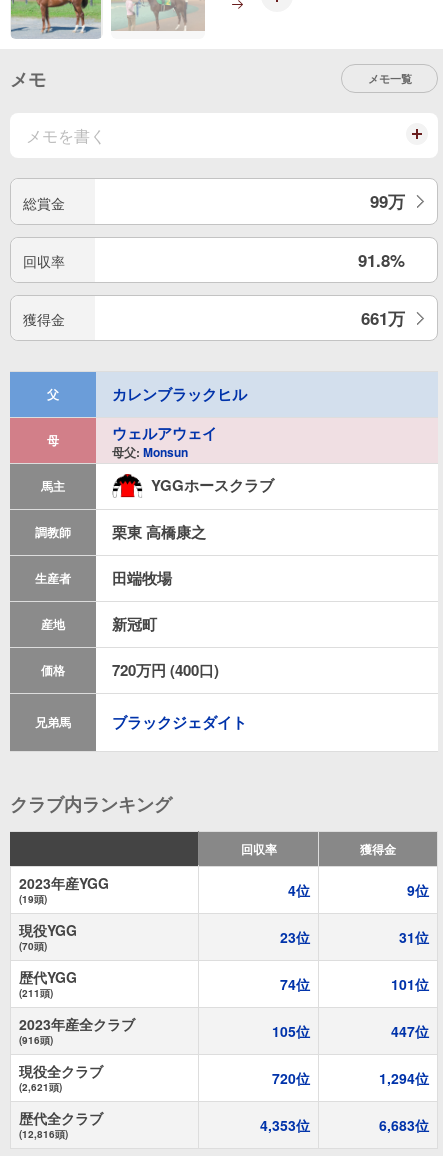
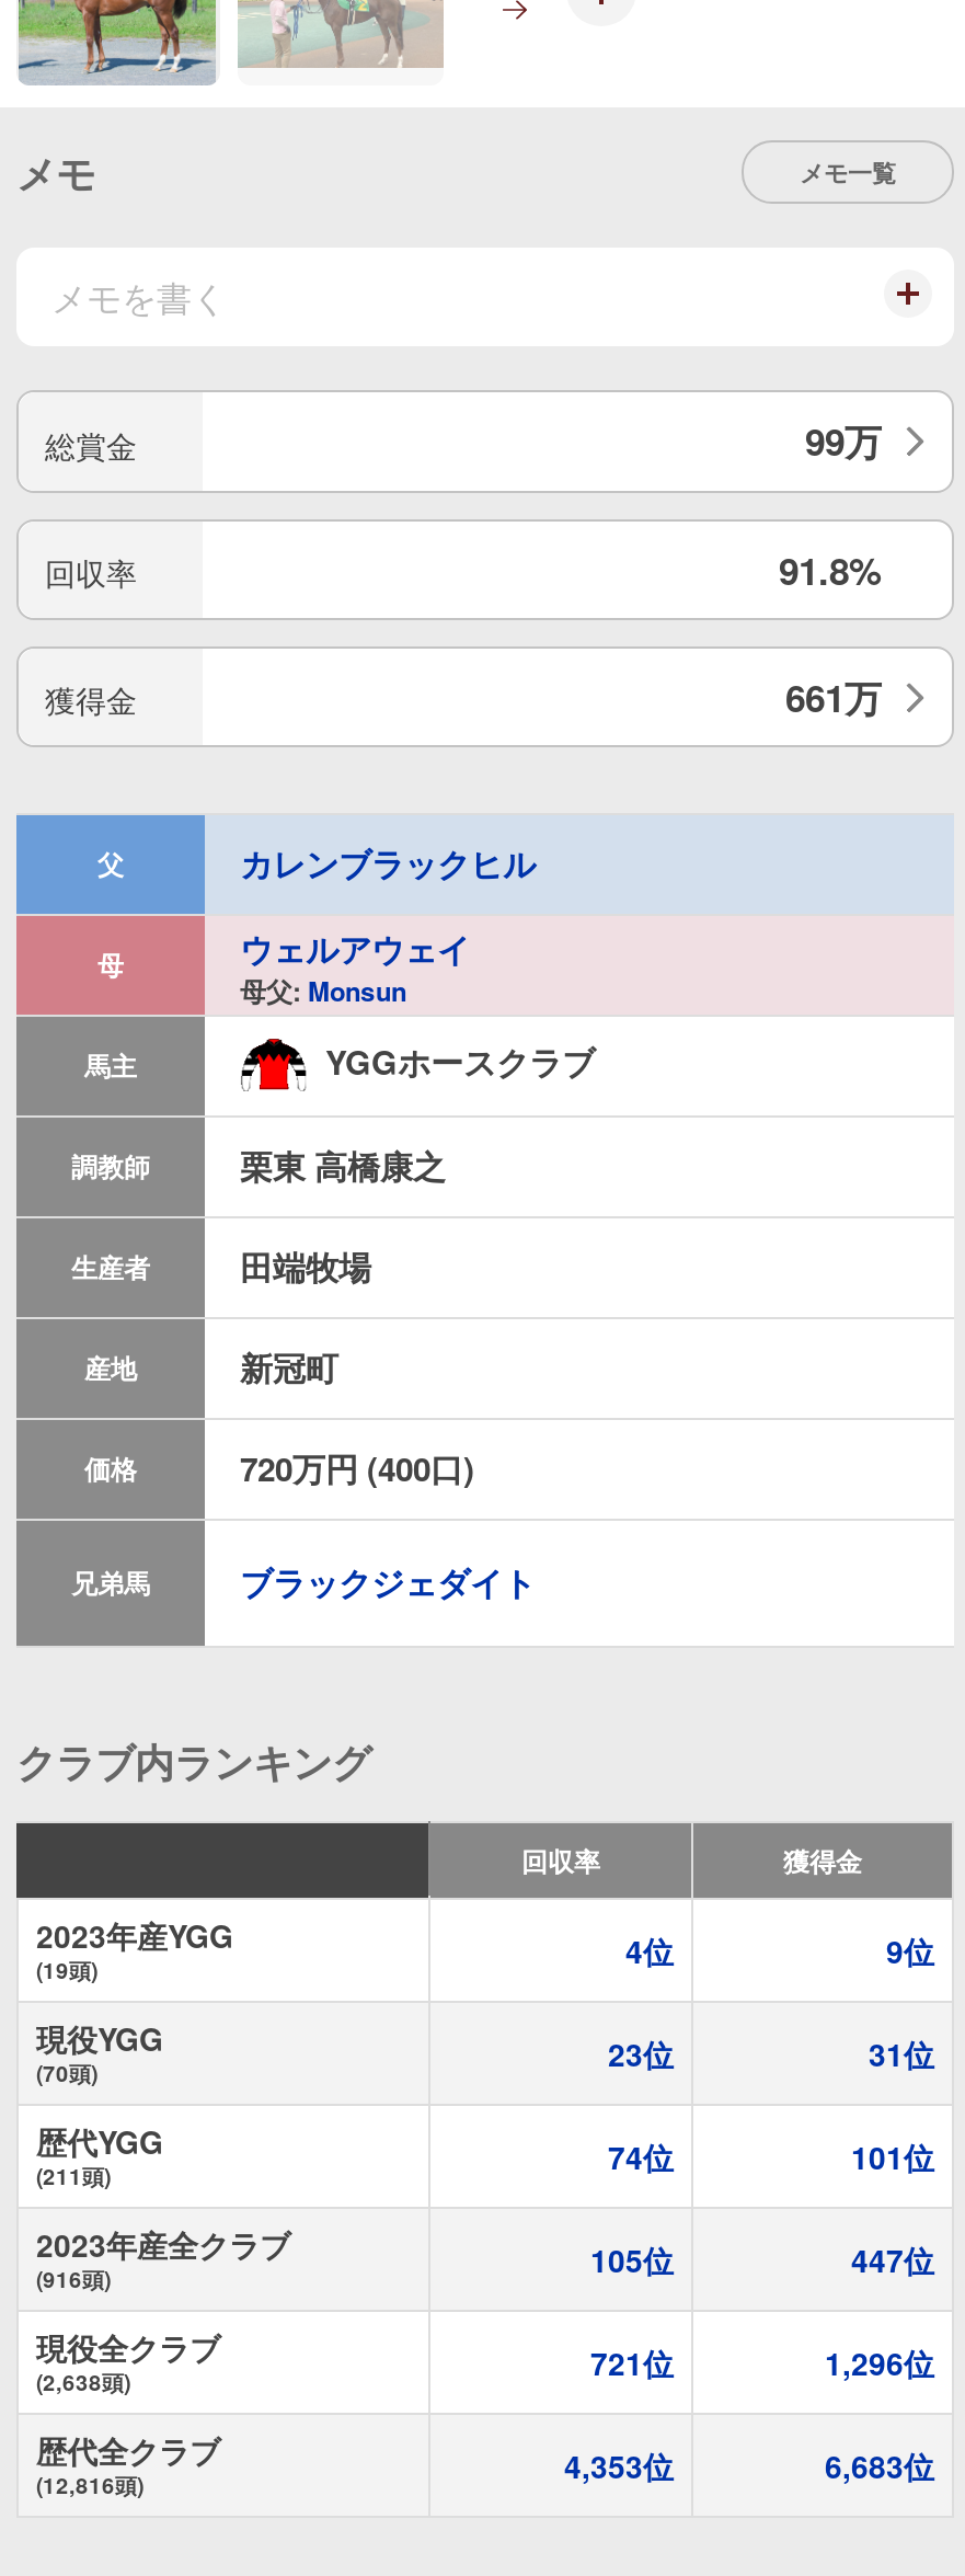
[272,1068,310,1088] 720位 -> [590,2341,674,2385] 721位
[379,1068,429,1088] 1,294位 -> [825,2341,934,2385] 1,296位
[19,1080,62,1094] (2,621頭) -> [36,2367,130,2398] (2,638頭)

